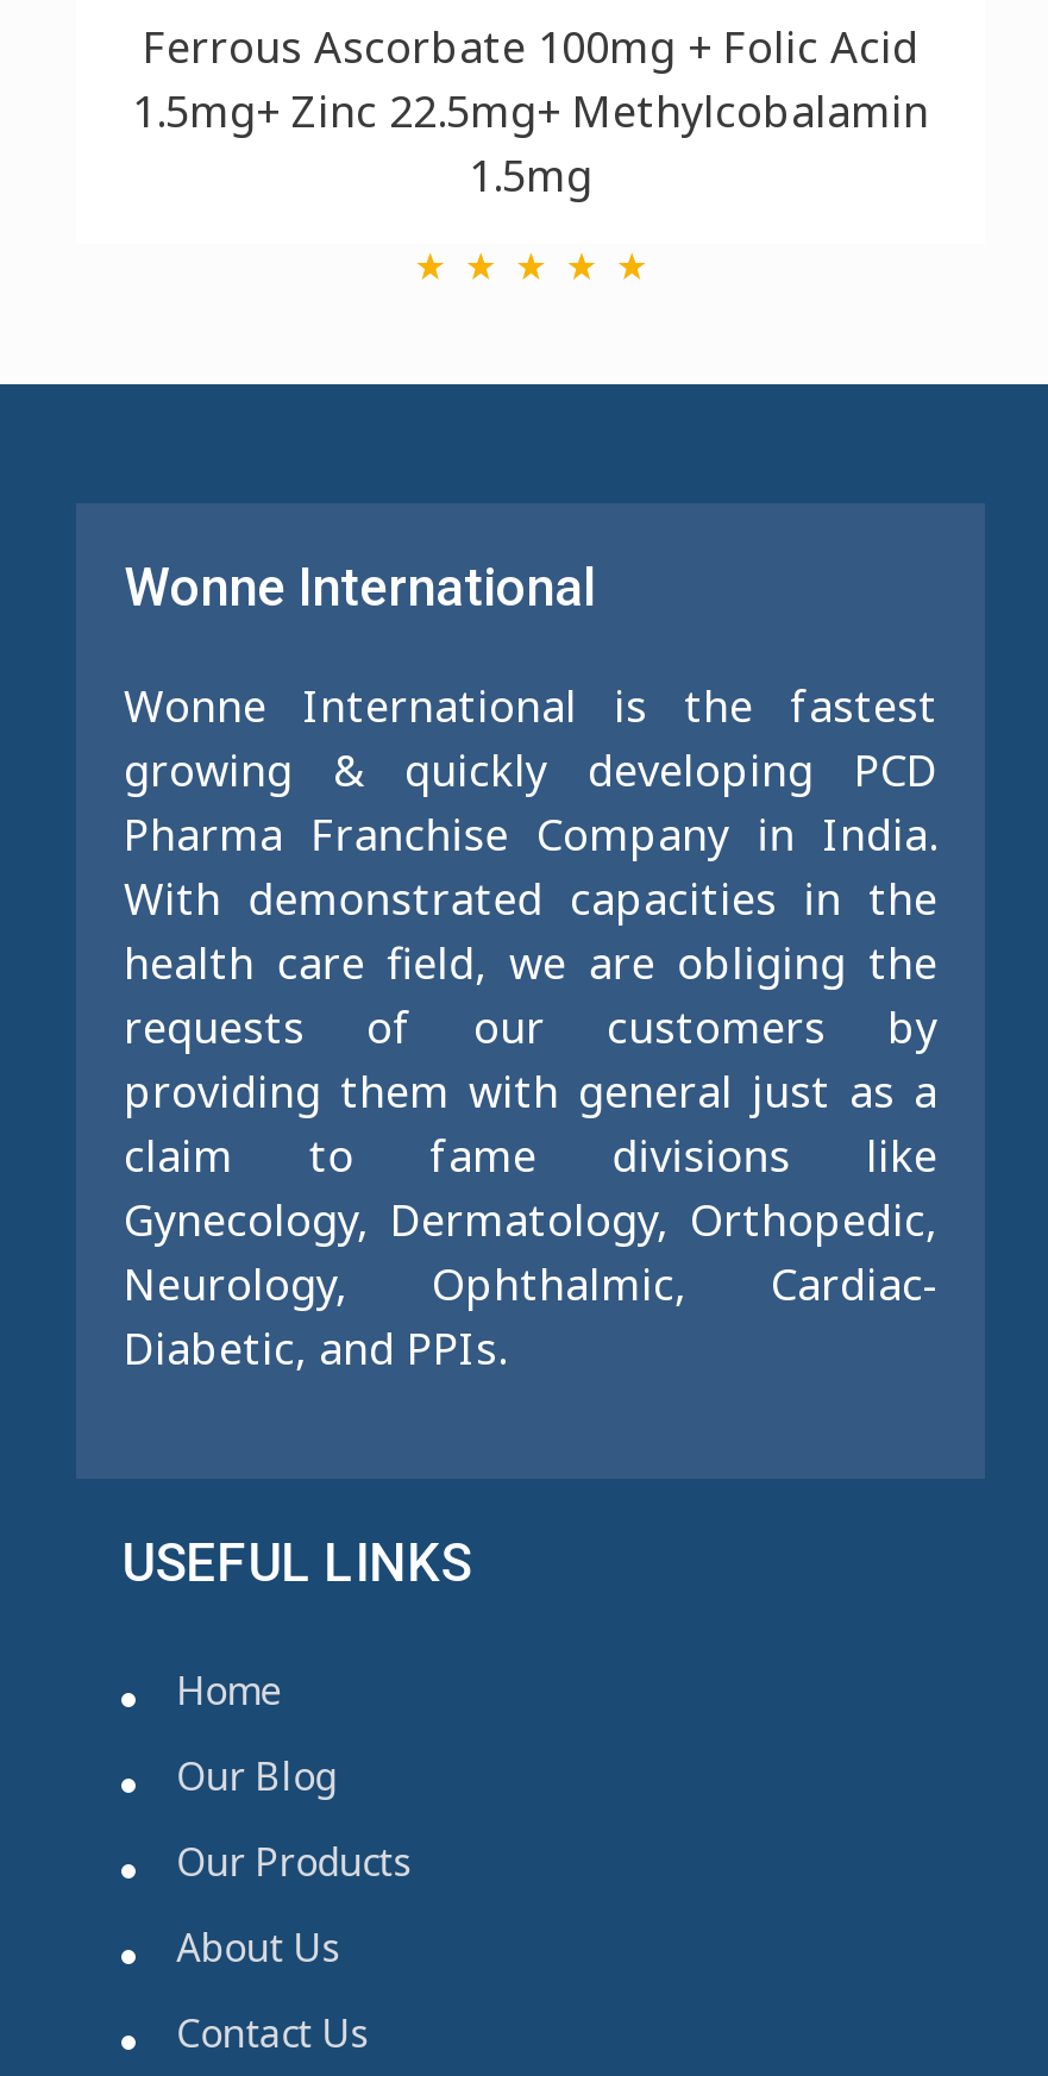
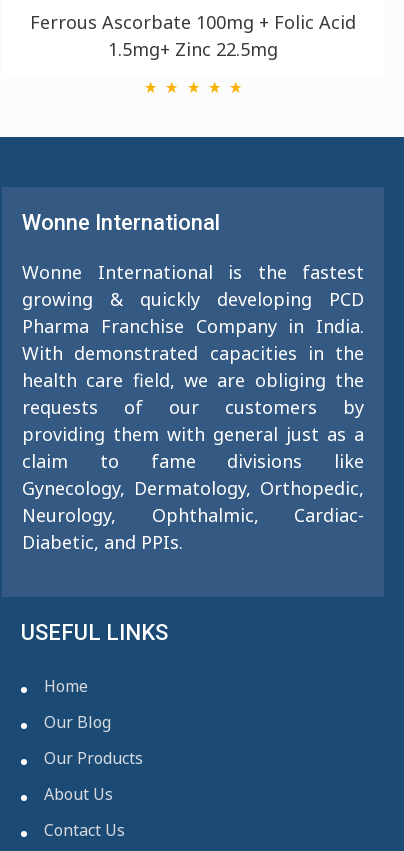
[132,82,929,203] 1.5mg+ Zinc 22.5mg+ Methylcobalamin | 1.5mg -> [108,36,278,60] 1.5mg+ Zinc 22.5mg

